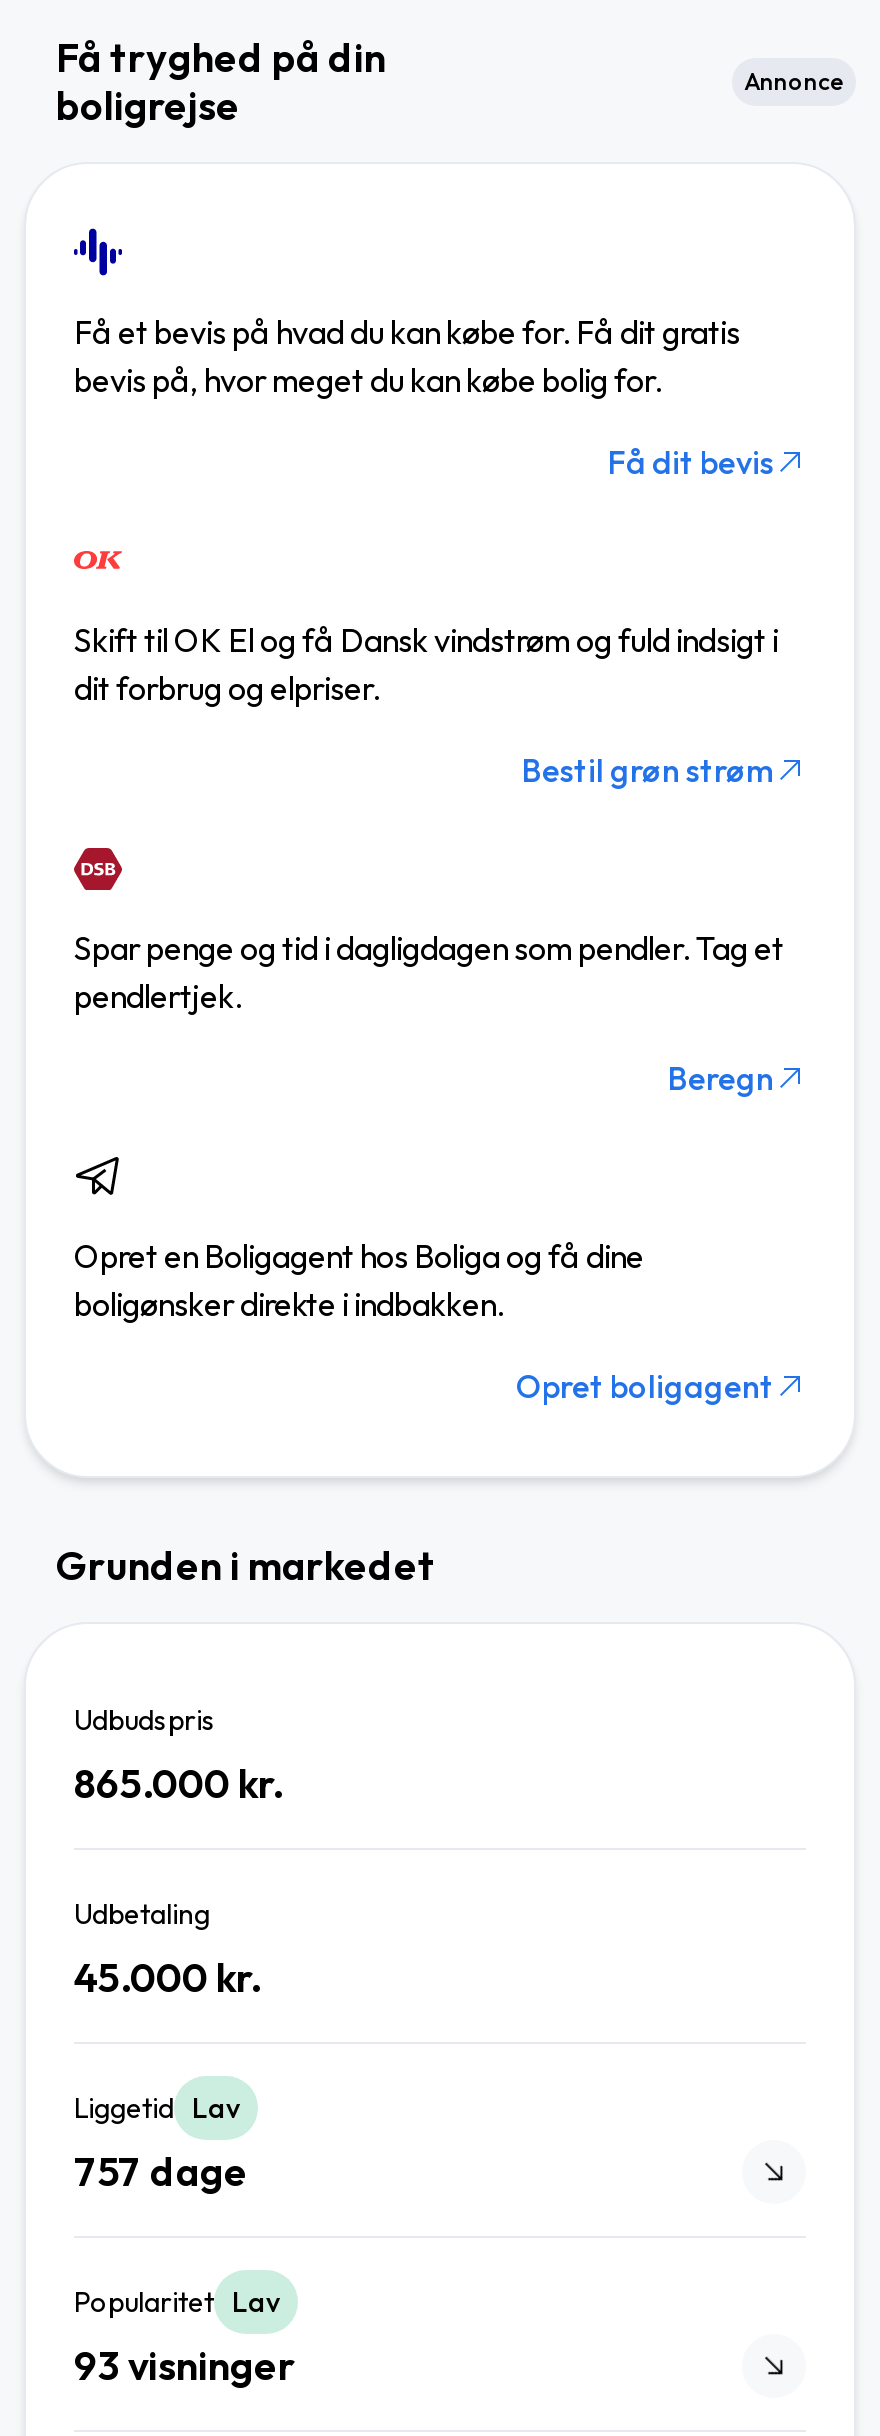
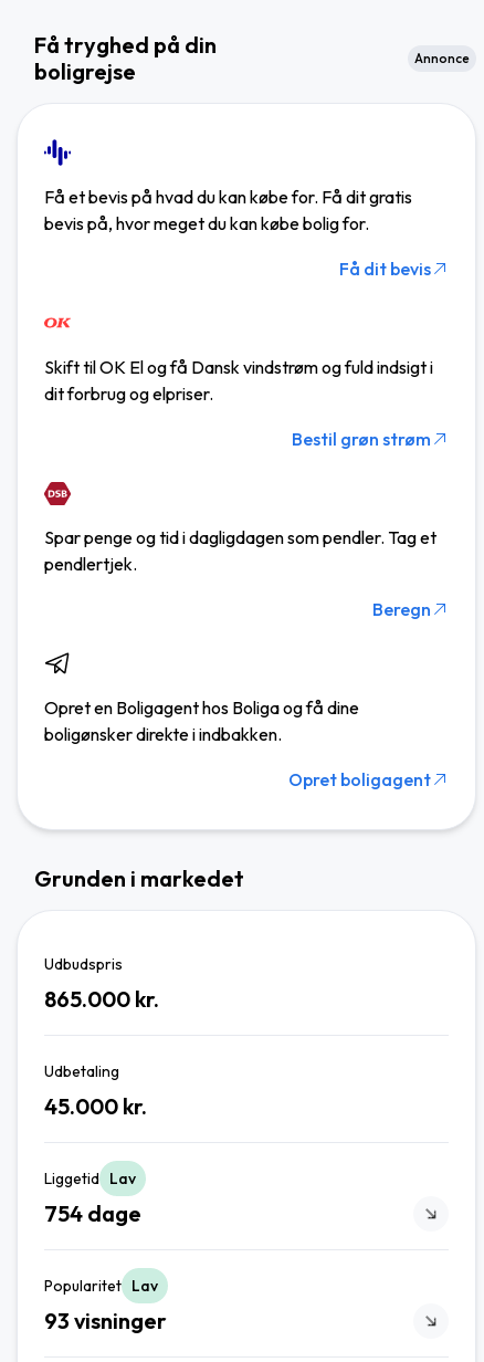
[74,2147,248,2197] 757 dage -> [44,1200,141,1228] 754 dage

